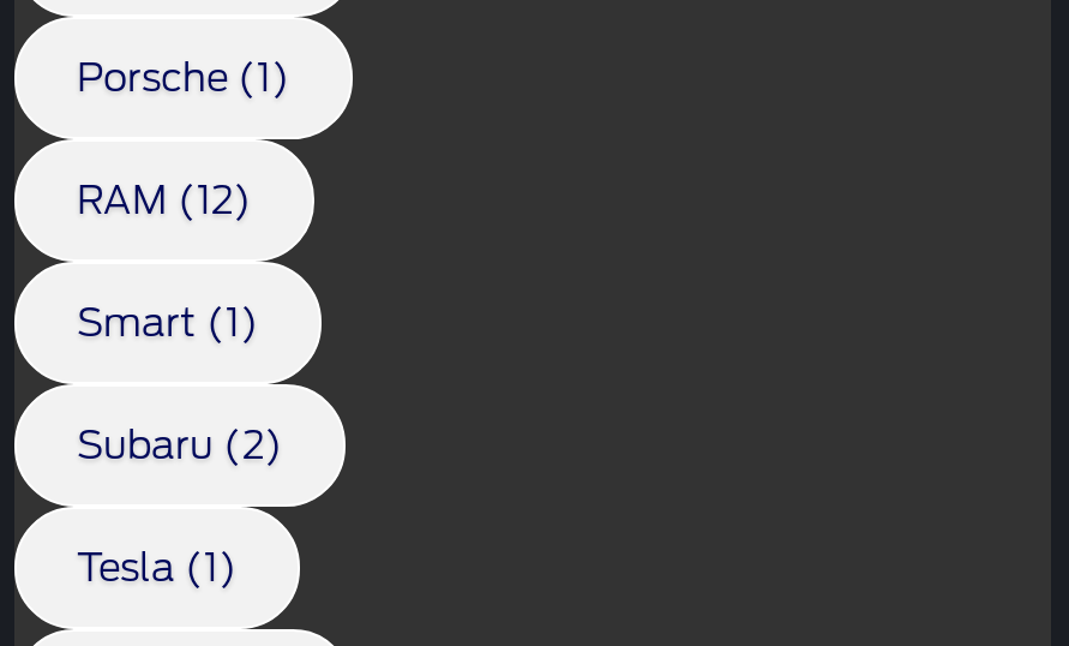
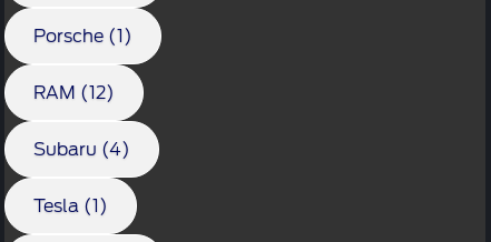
[77,300,283,468] Smart (1) | Subaru (2) -> [33,139,130,160] Subaru (4)

